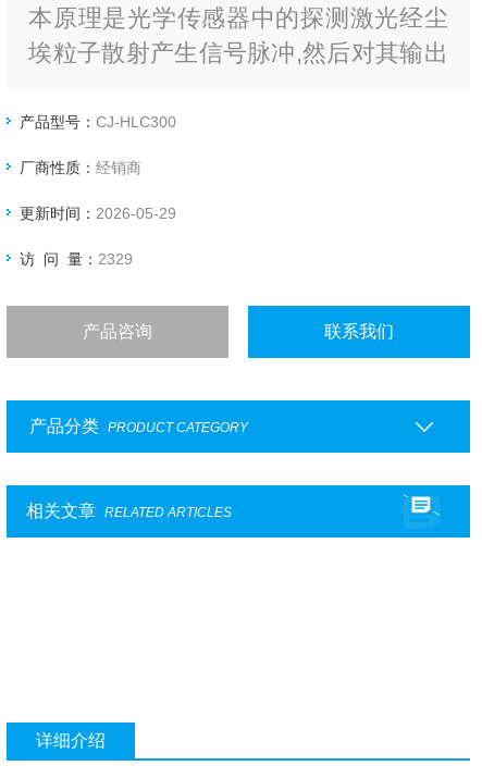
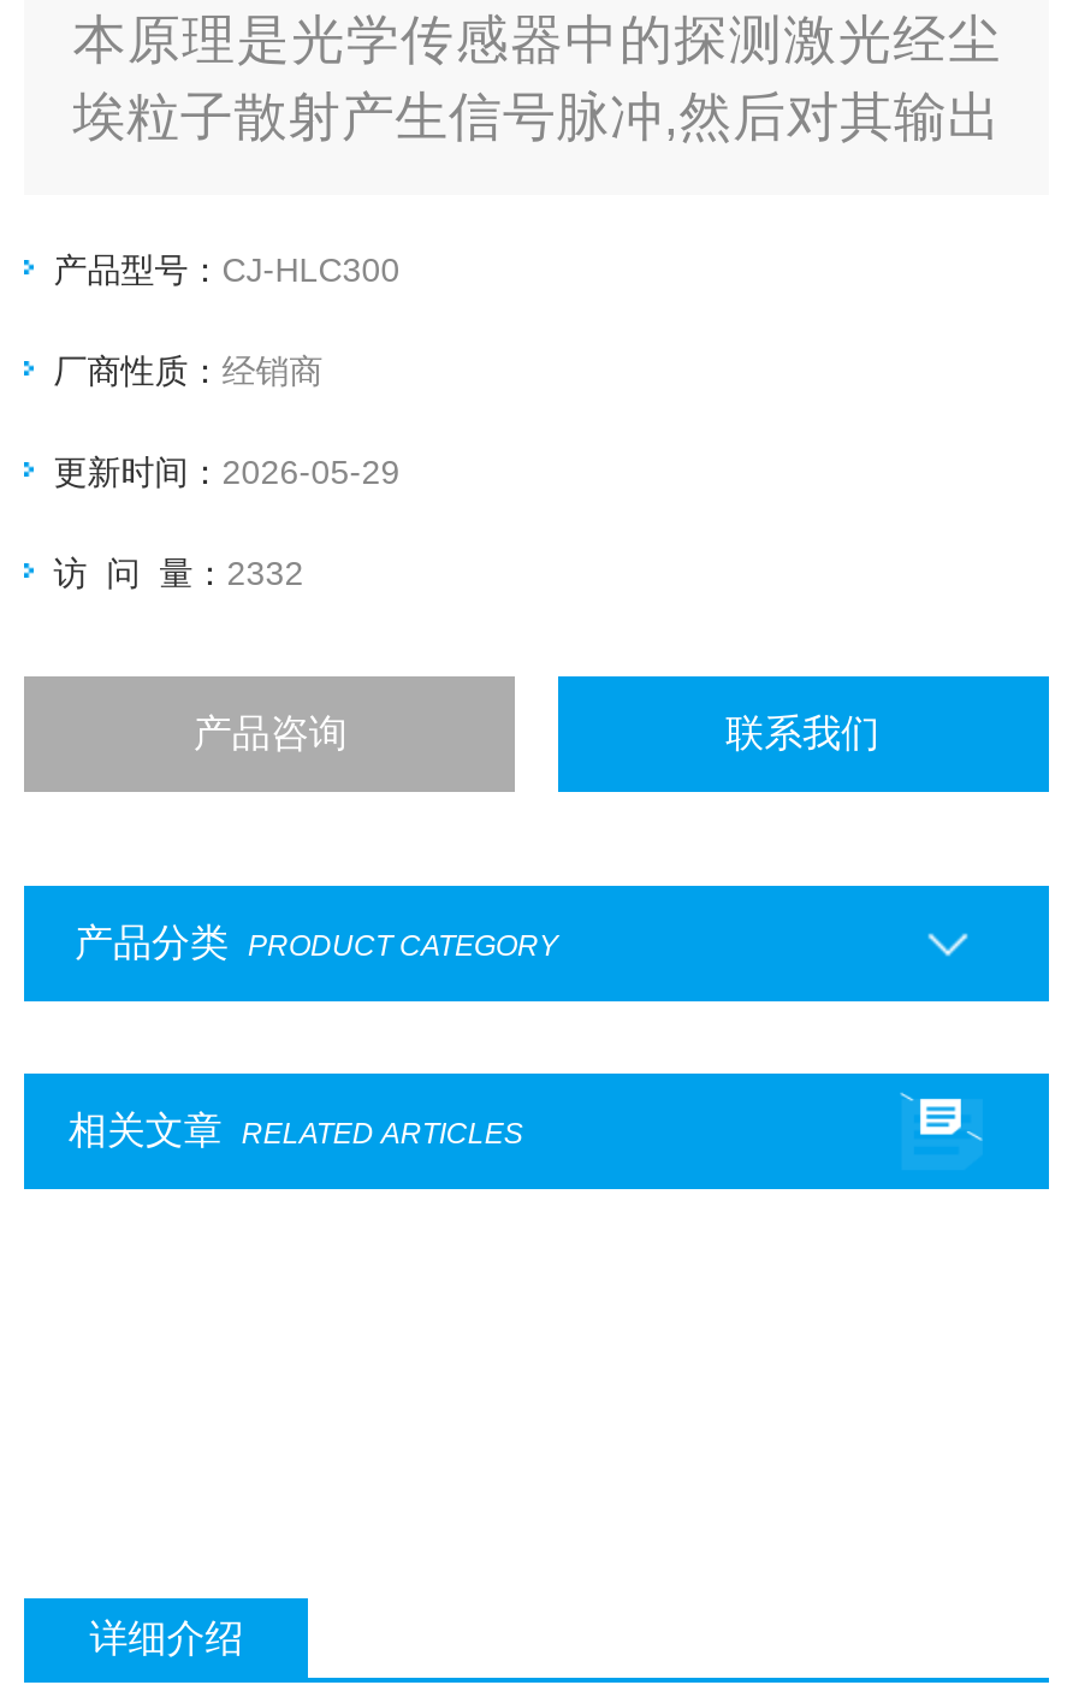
[20,250,133,268] 访 问 量：2329 -> [53,554,304,592] 访 问 量：2332

